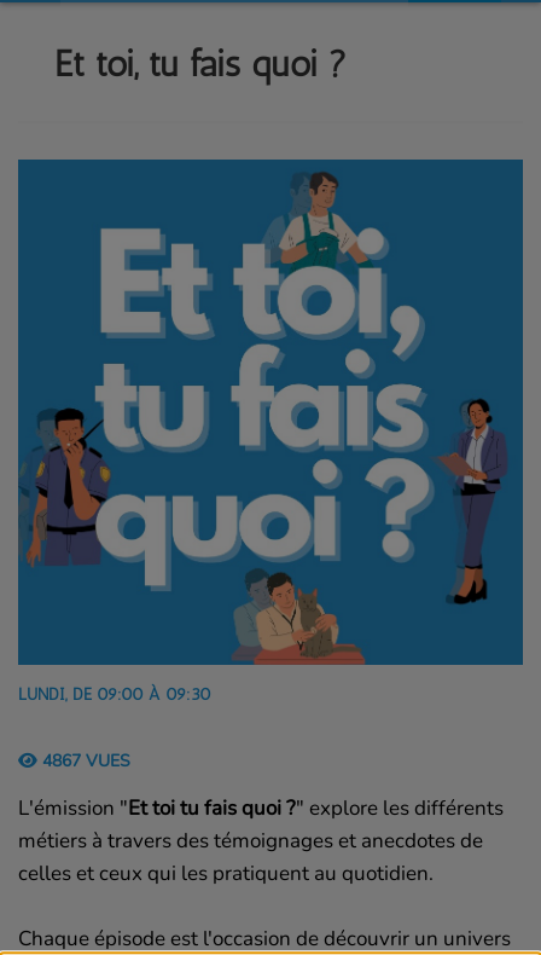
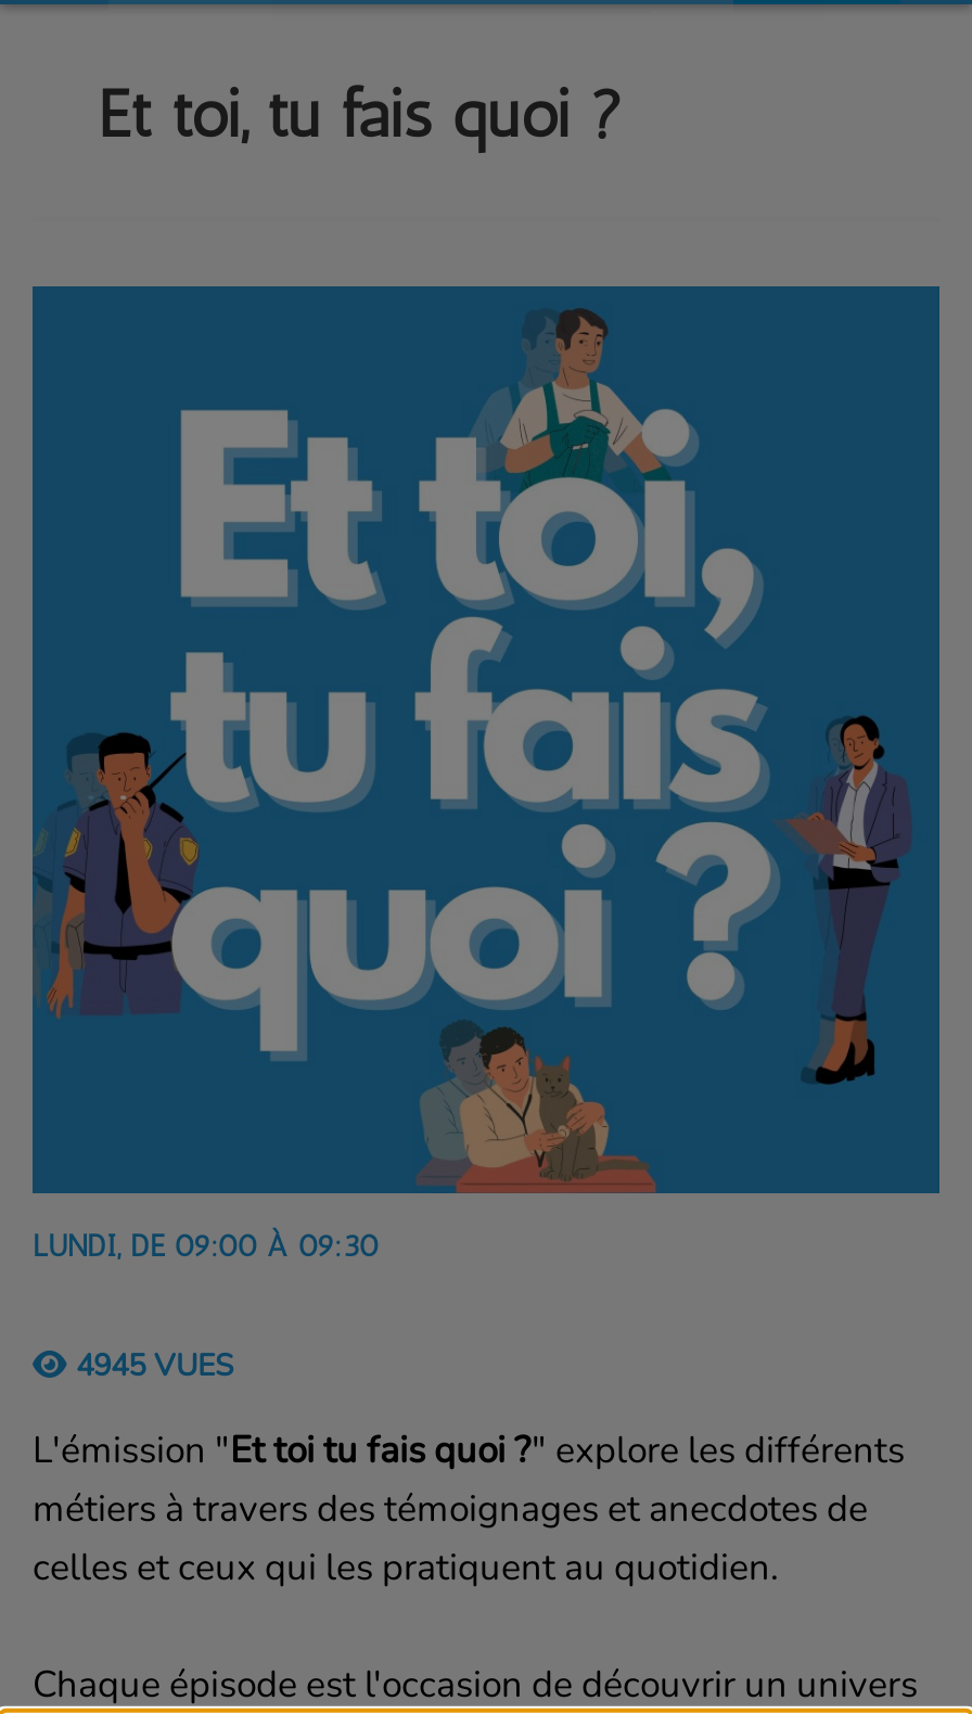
[37,749,130,772] 4867 VUES -> [67,1345,234,1386] 4945 VUES

